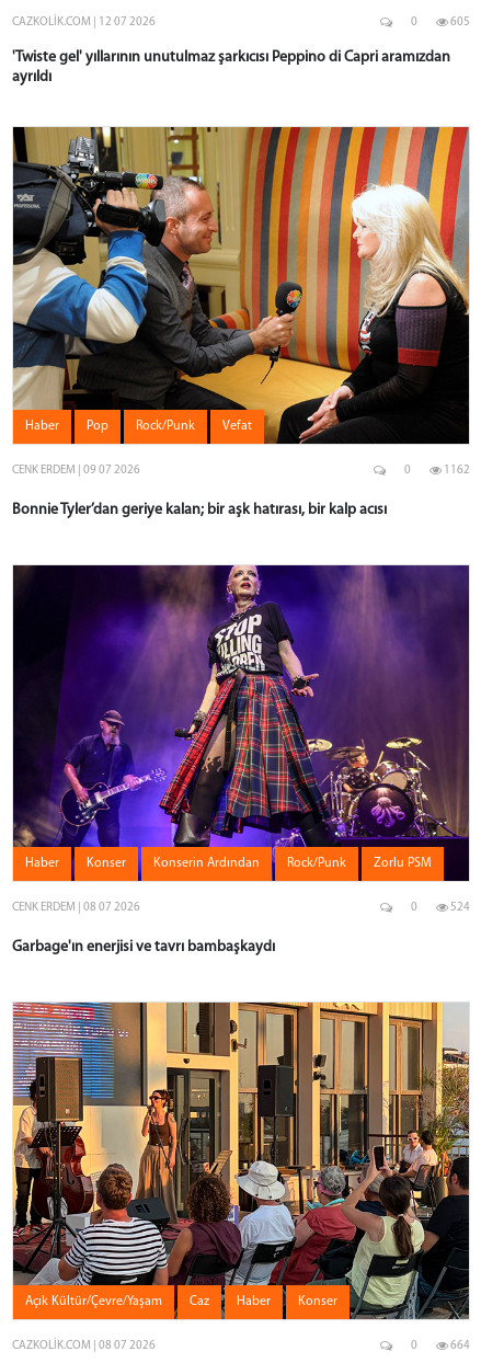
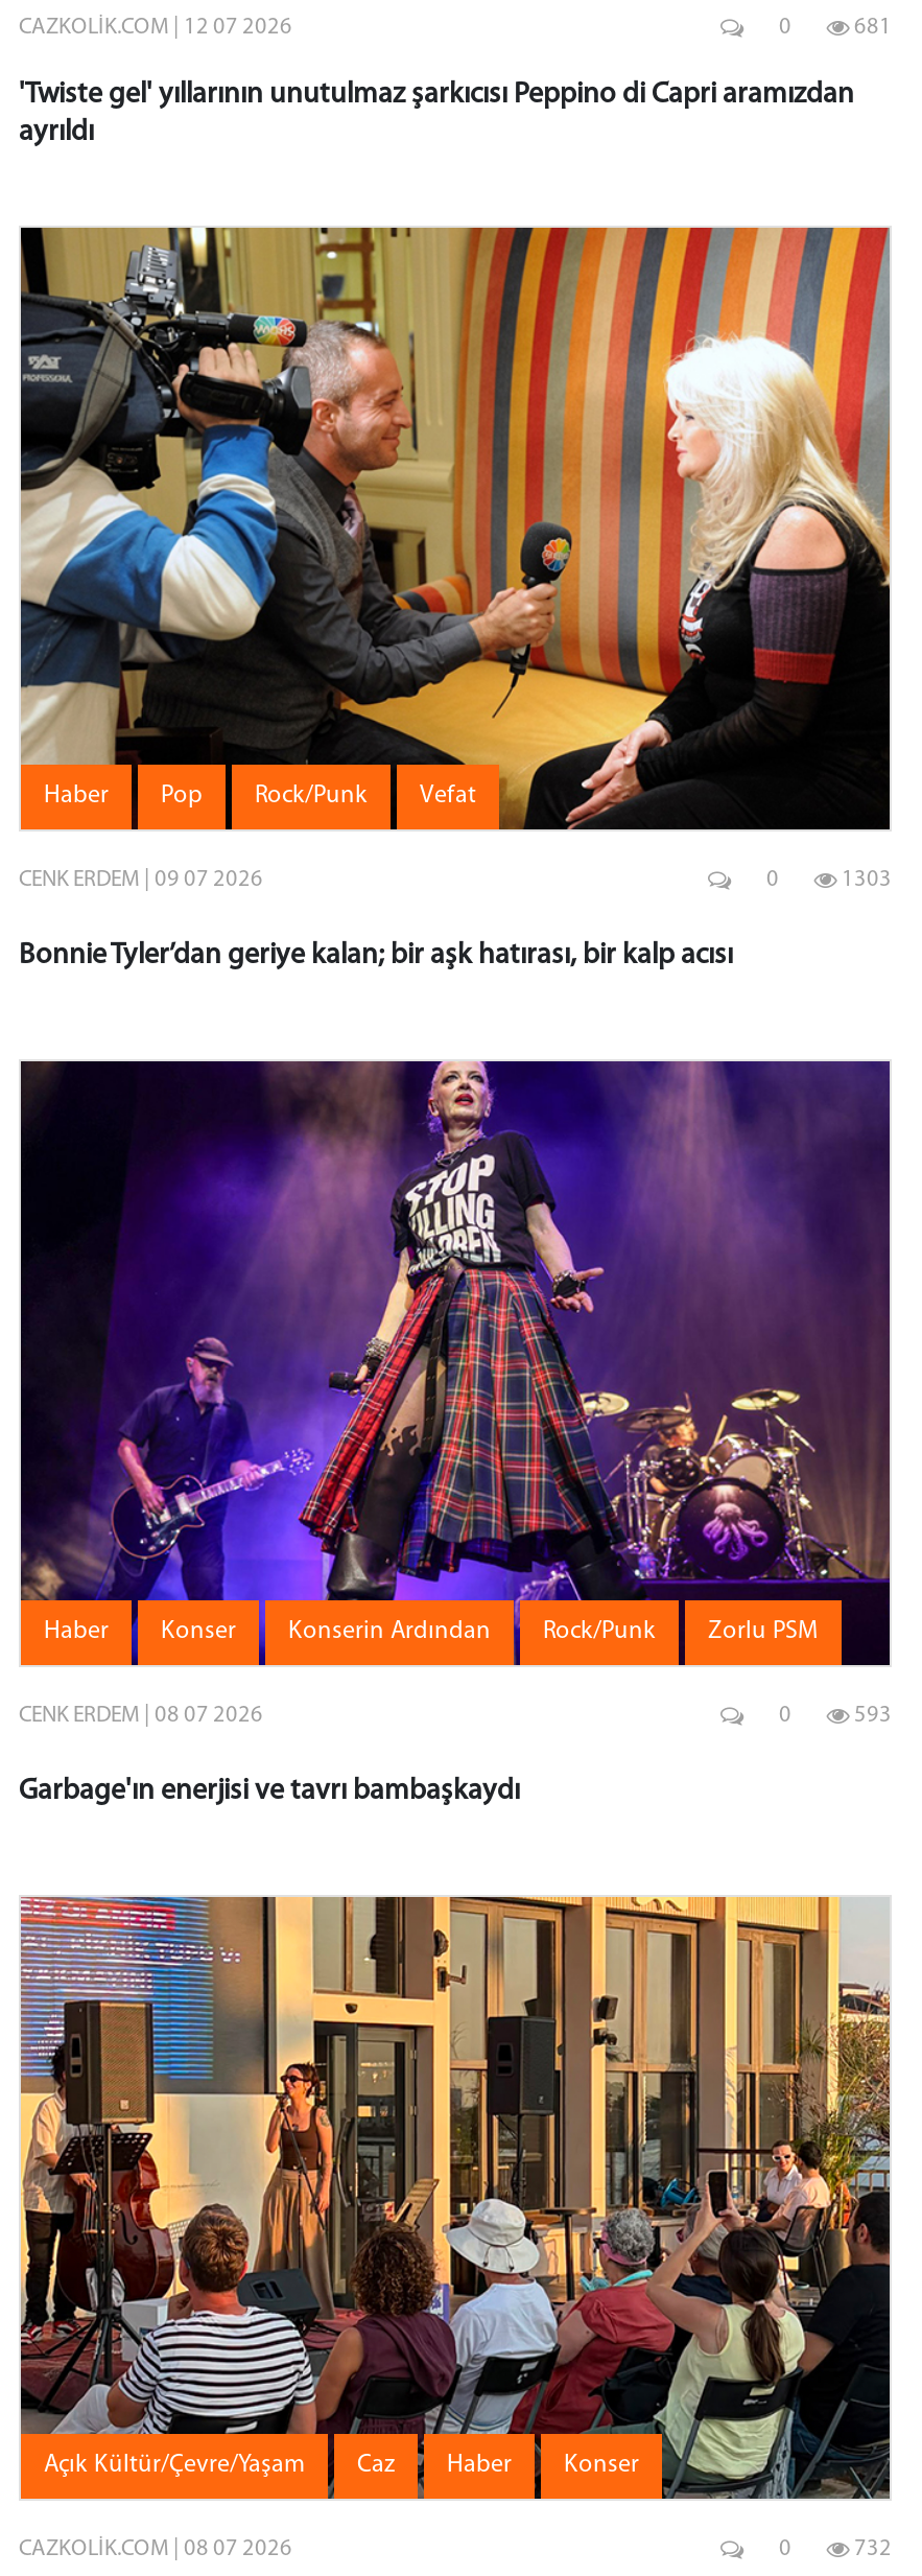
[450,17,470,29] 605 -> [854,16,892,39] 681
[444,464,470,476] 1162 -> [842,870,892,893] 1303
[450,902,470,914] 524 -> [854,1704,892,1727] 593
[450,1339,470,1351] 664 -> [854,2538,892,2561] 732

